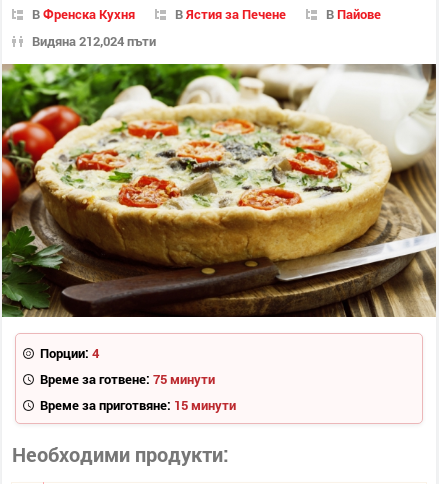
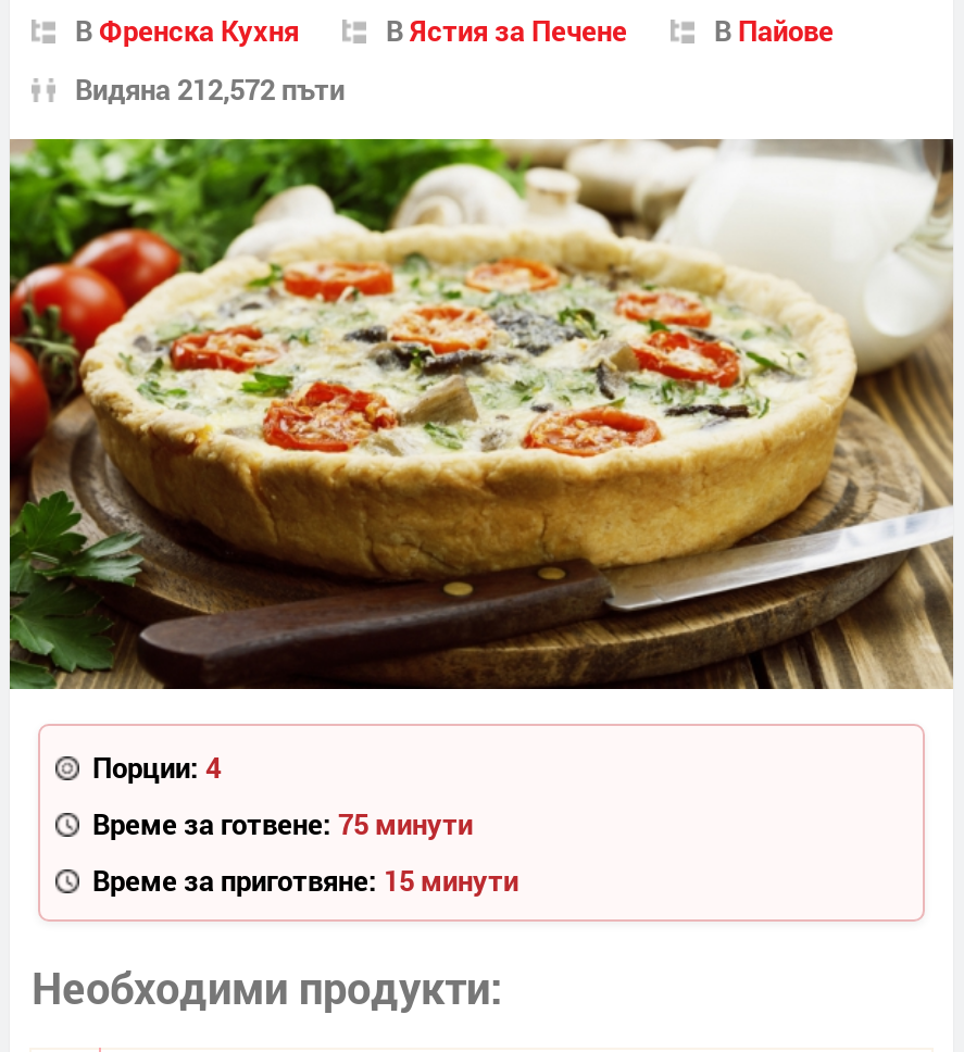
[32,32,156,50] Видяна 212,024 пъти -> [75,69,345,108] Видяна 212,572 пъти

